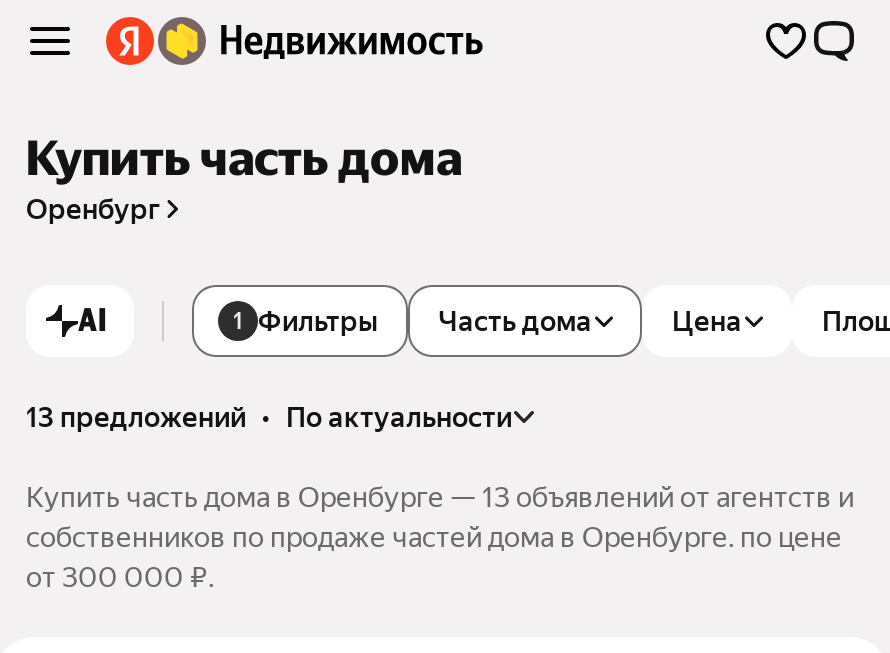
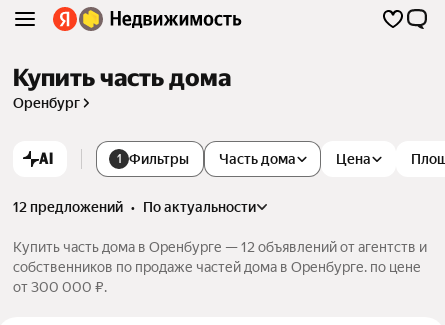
[26,401,512,433] 13 предложений • по актуальности -> [13,199,256,215] 12 предложений • по актуальности
[26,481,854,513] Купить часть дома в Оренбурге — 13 объявлений от агентств и -> [13,239,427,255] Купить часть дома в Оренбурге — 12 объявлений от агентств и

